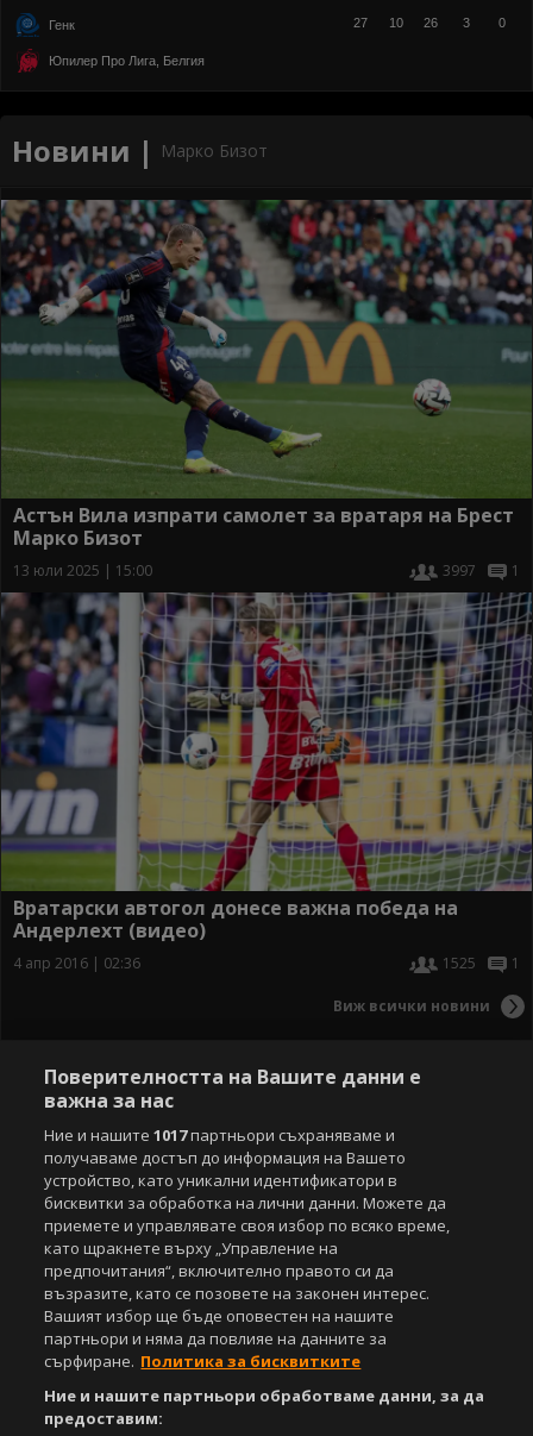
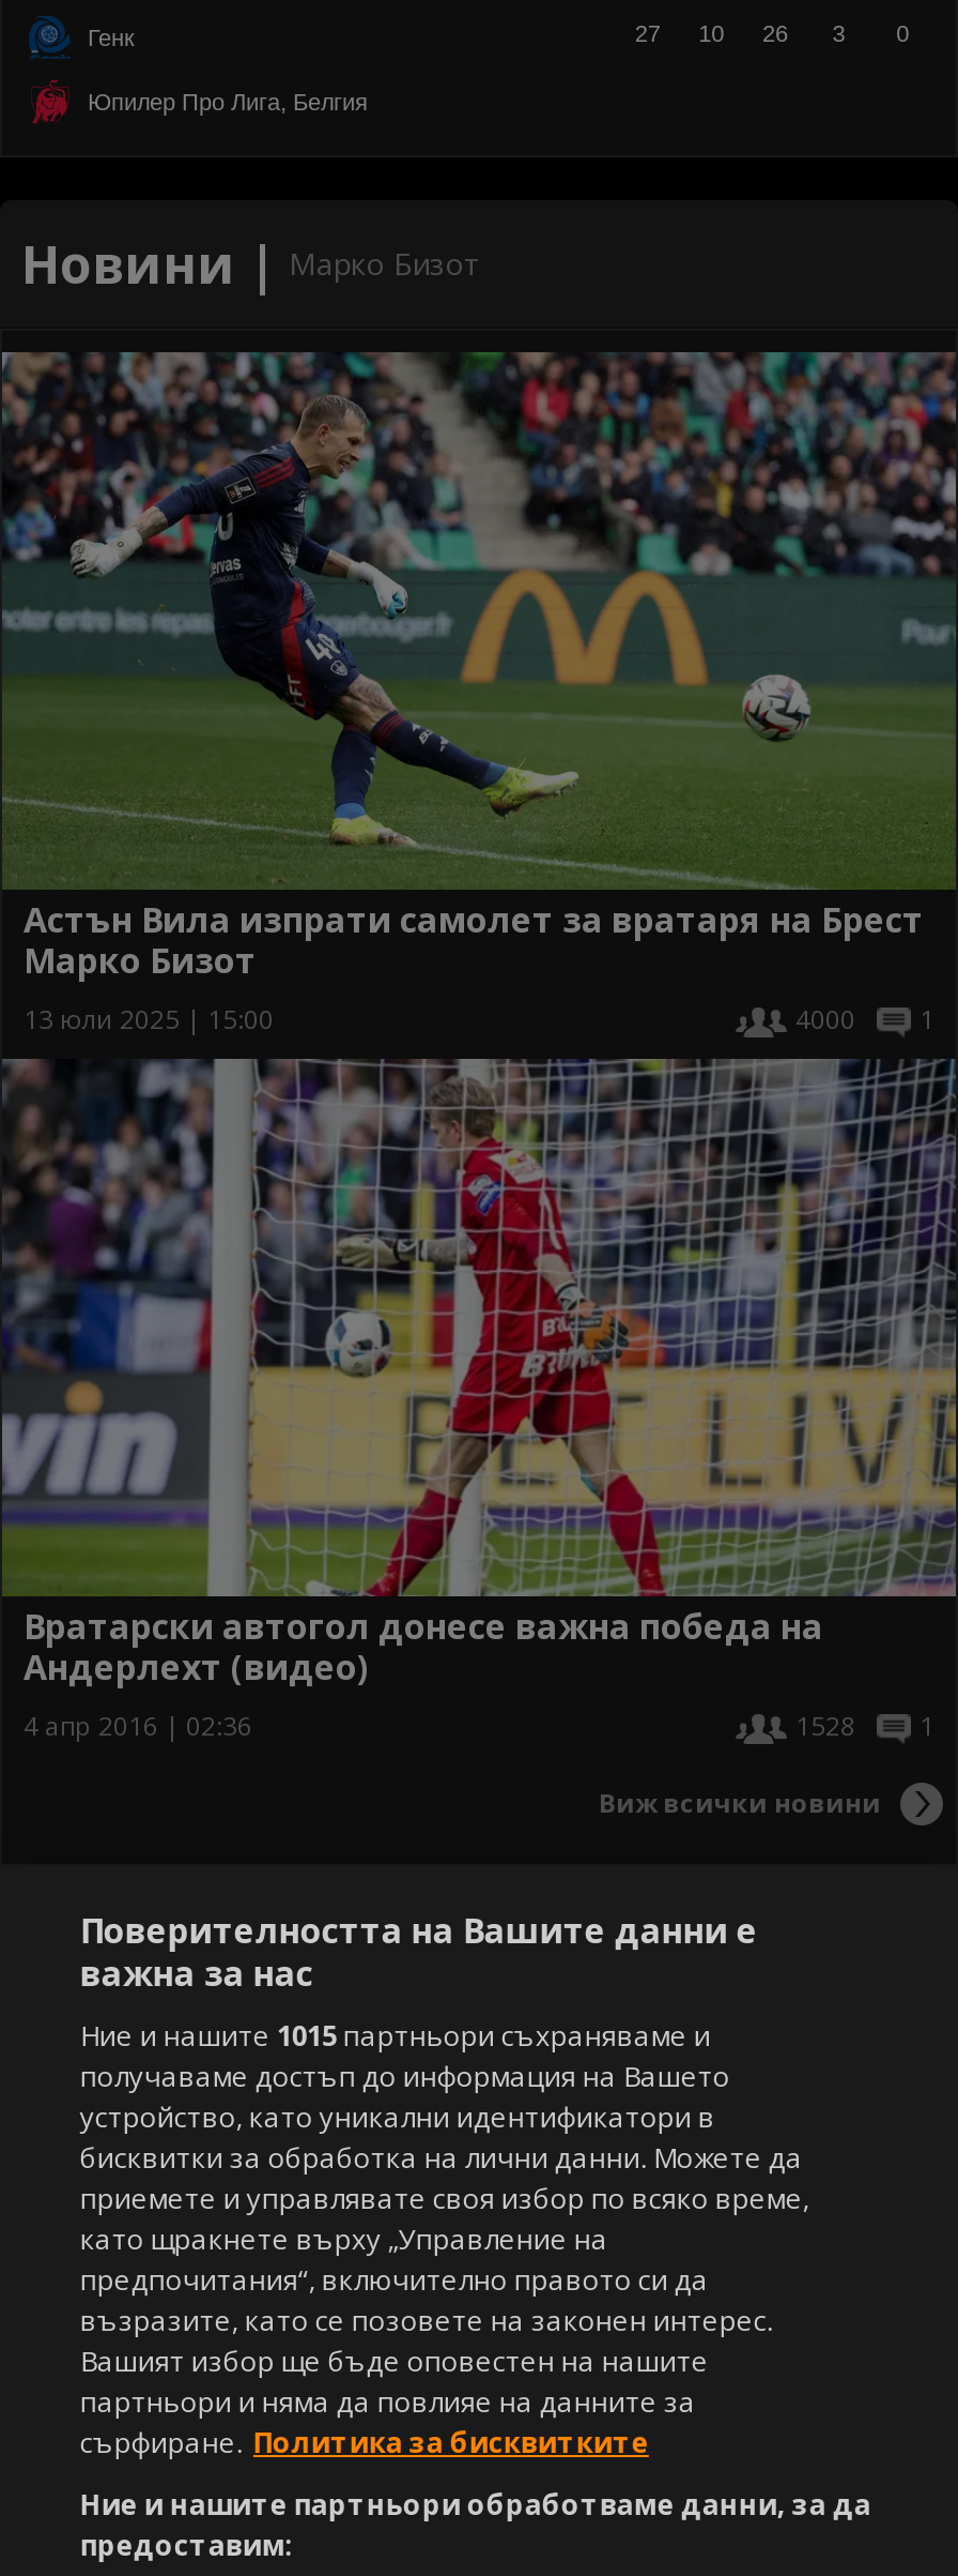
[443,560,520,580] 3997 1 -> [795,1000,934,1037] 4000 1
[443,953,520,973] 1525 1 -> [795,1707,934,1743] 1528 1
[44,1124,395,1146] Ние и нашите 1017 партньори съхраняваме и -> [80,2016,711,2055] Ние и нашите 1015 партньори съхраняваме и

